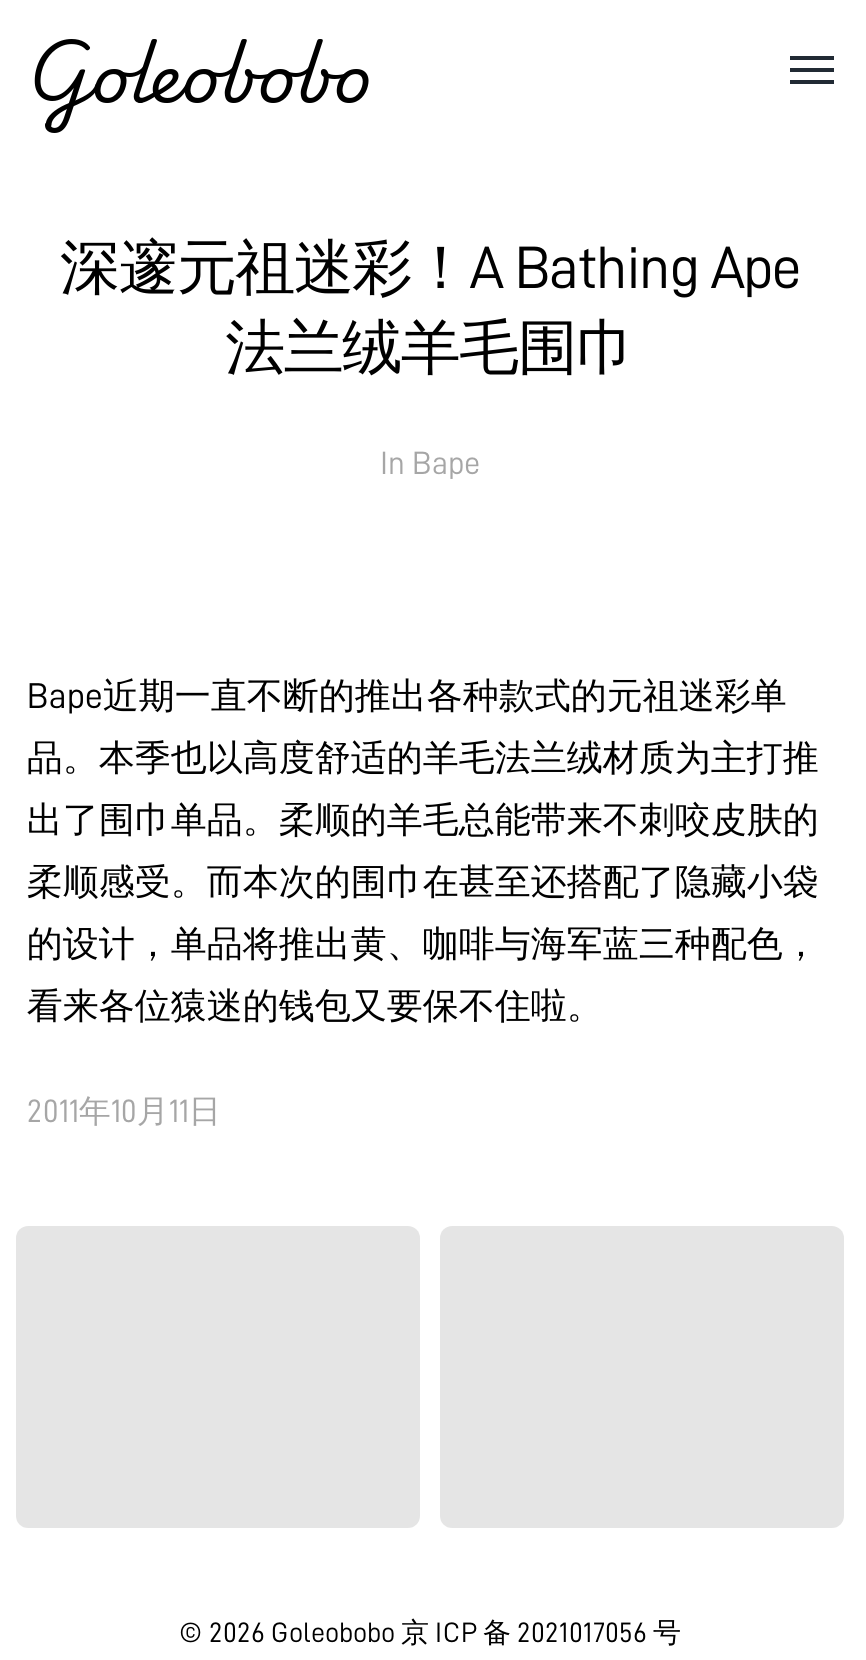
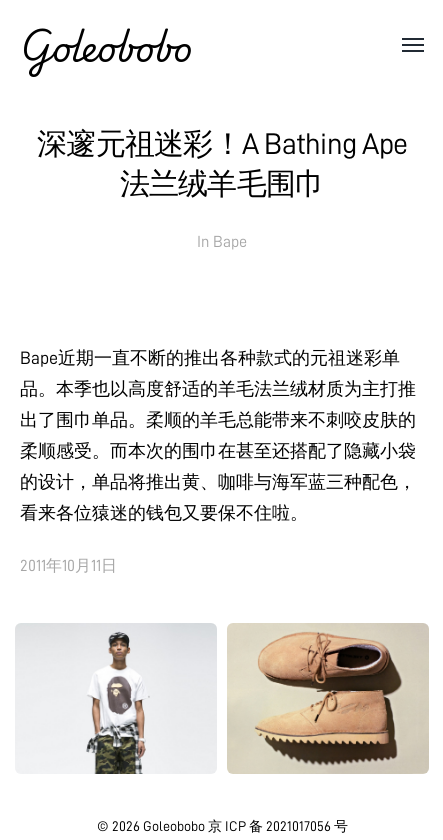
none -> [86,631,146,775] [image]
none -> [228,624,429,774] [image]

